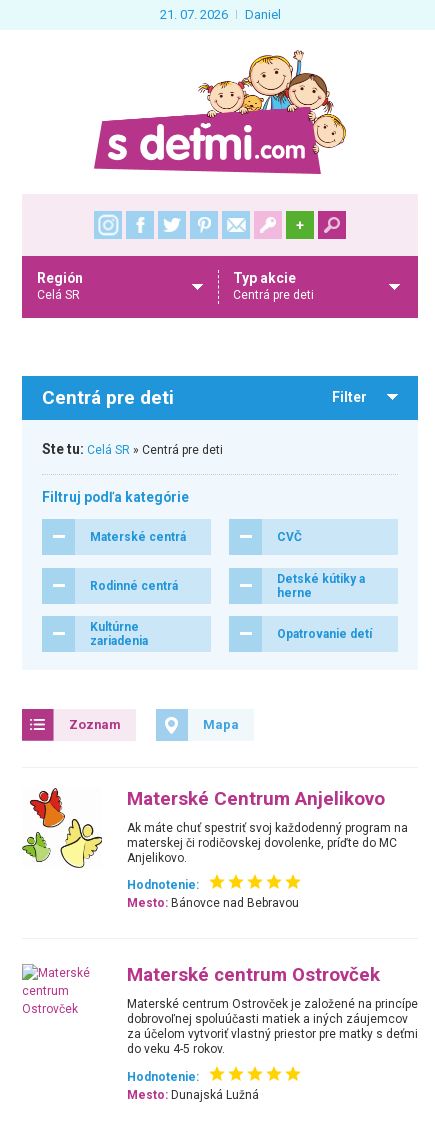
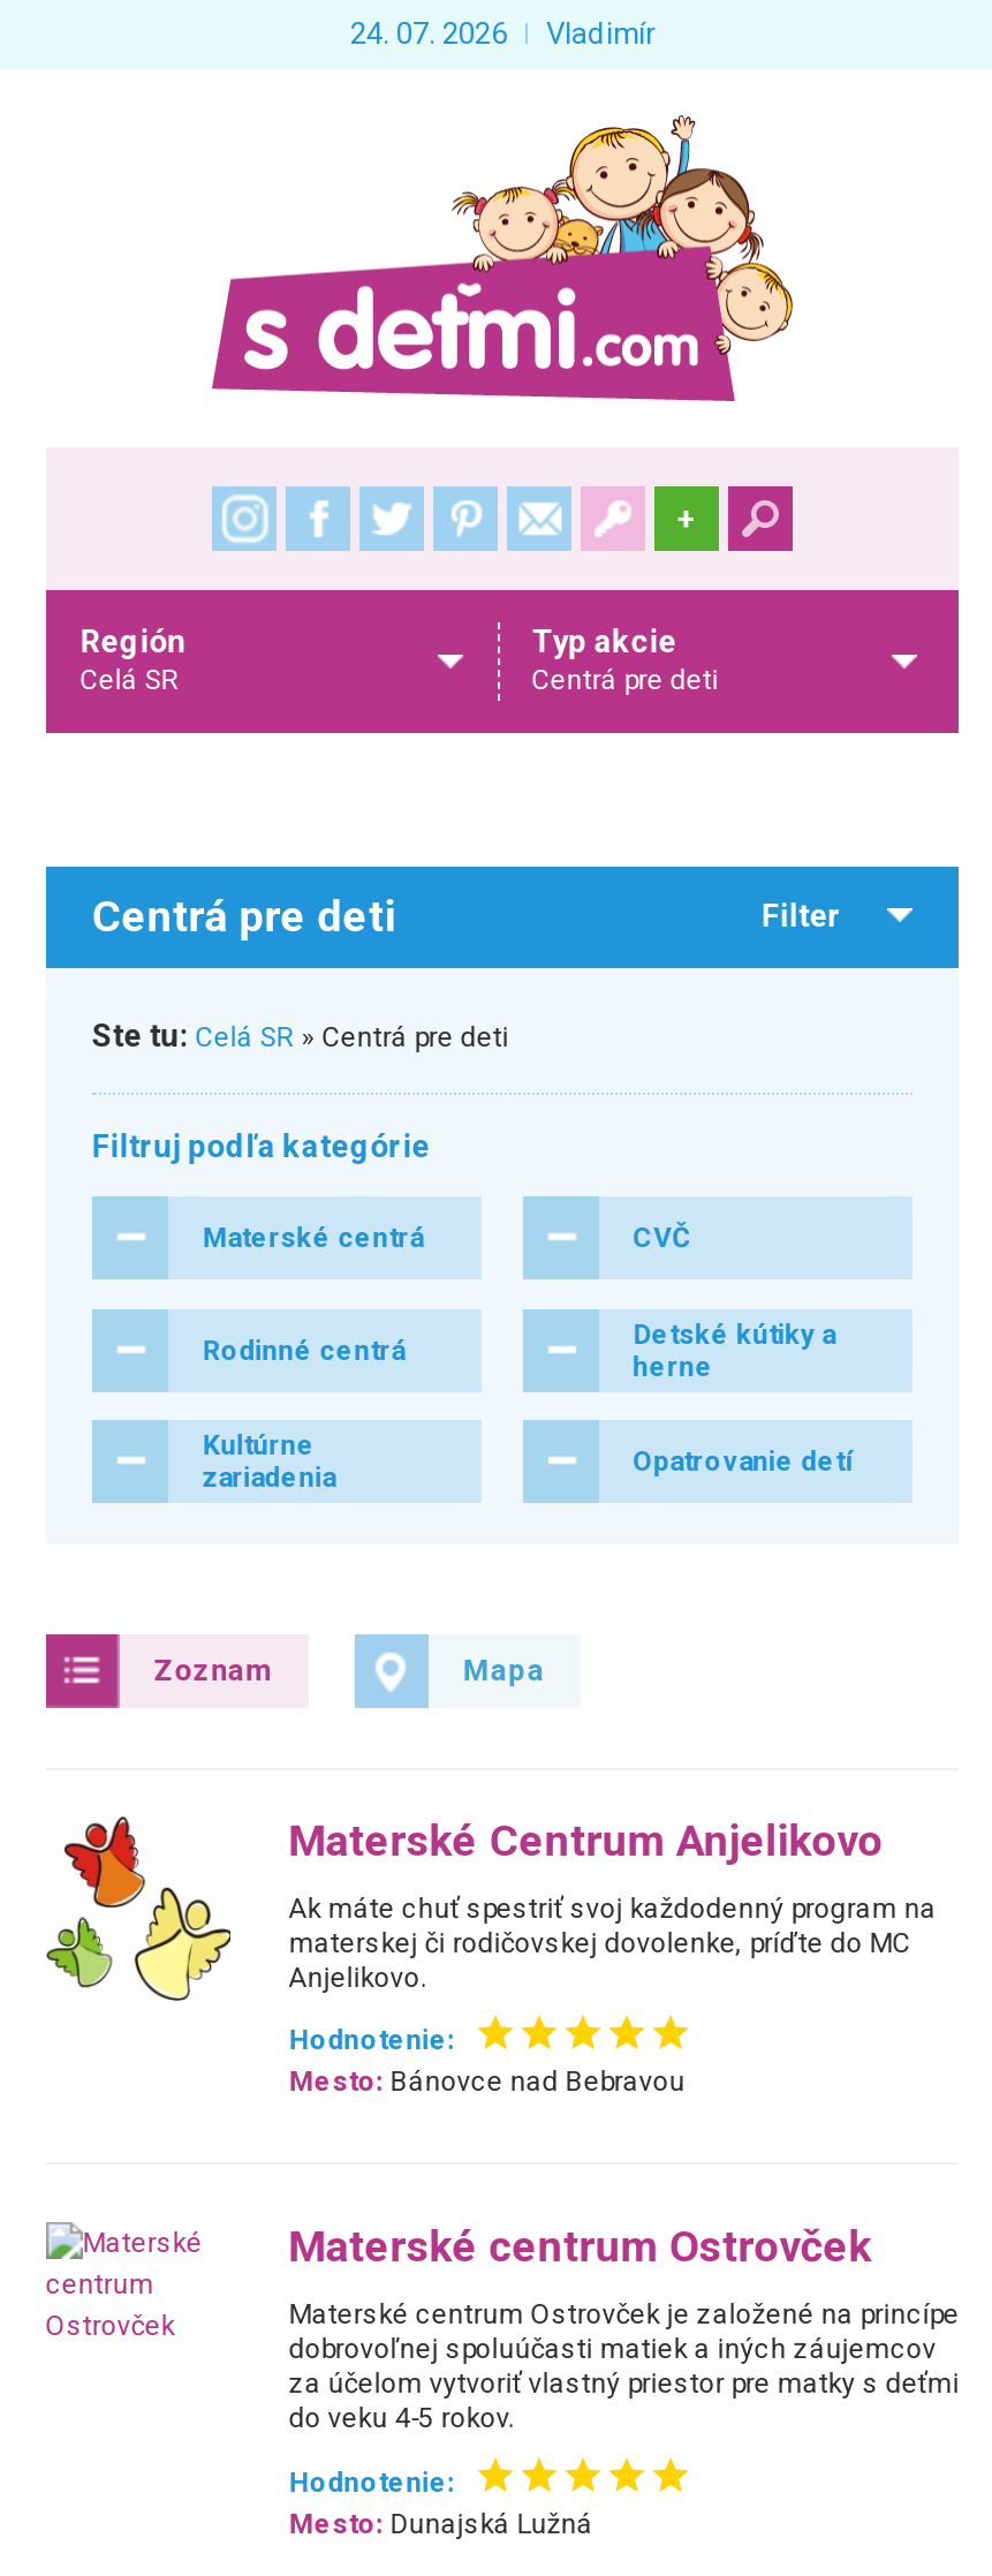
[159,7,280,22] 21. 07. 2026 | Daniel -> [350,16,654,51] 24. 07. 2026 | Vladimír

